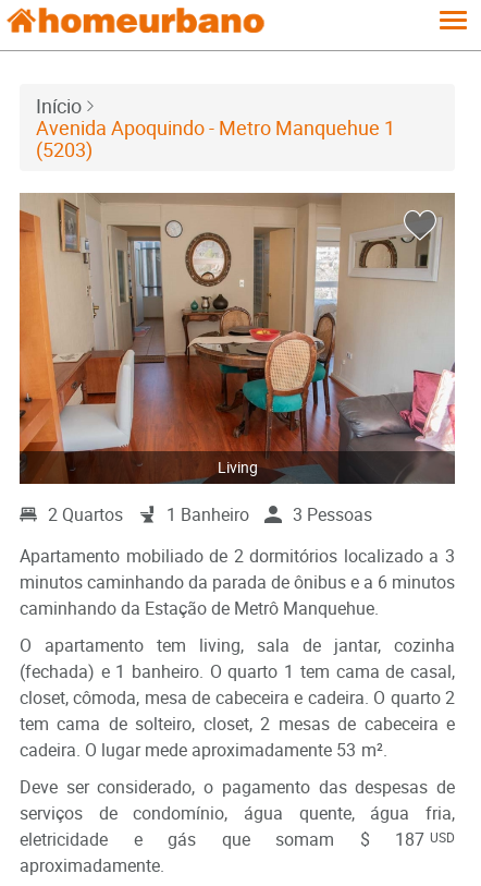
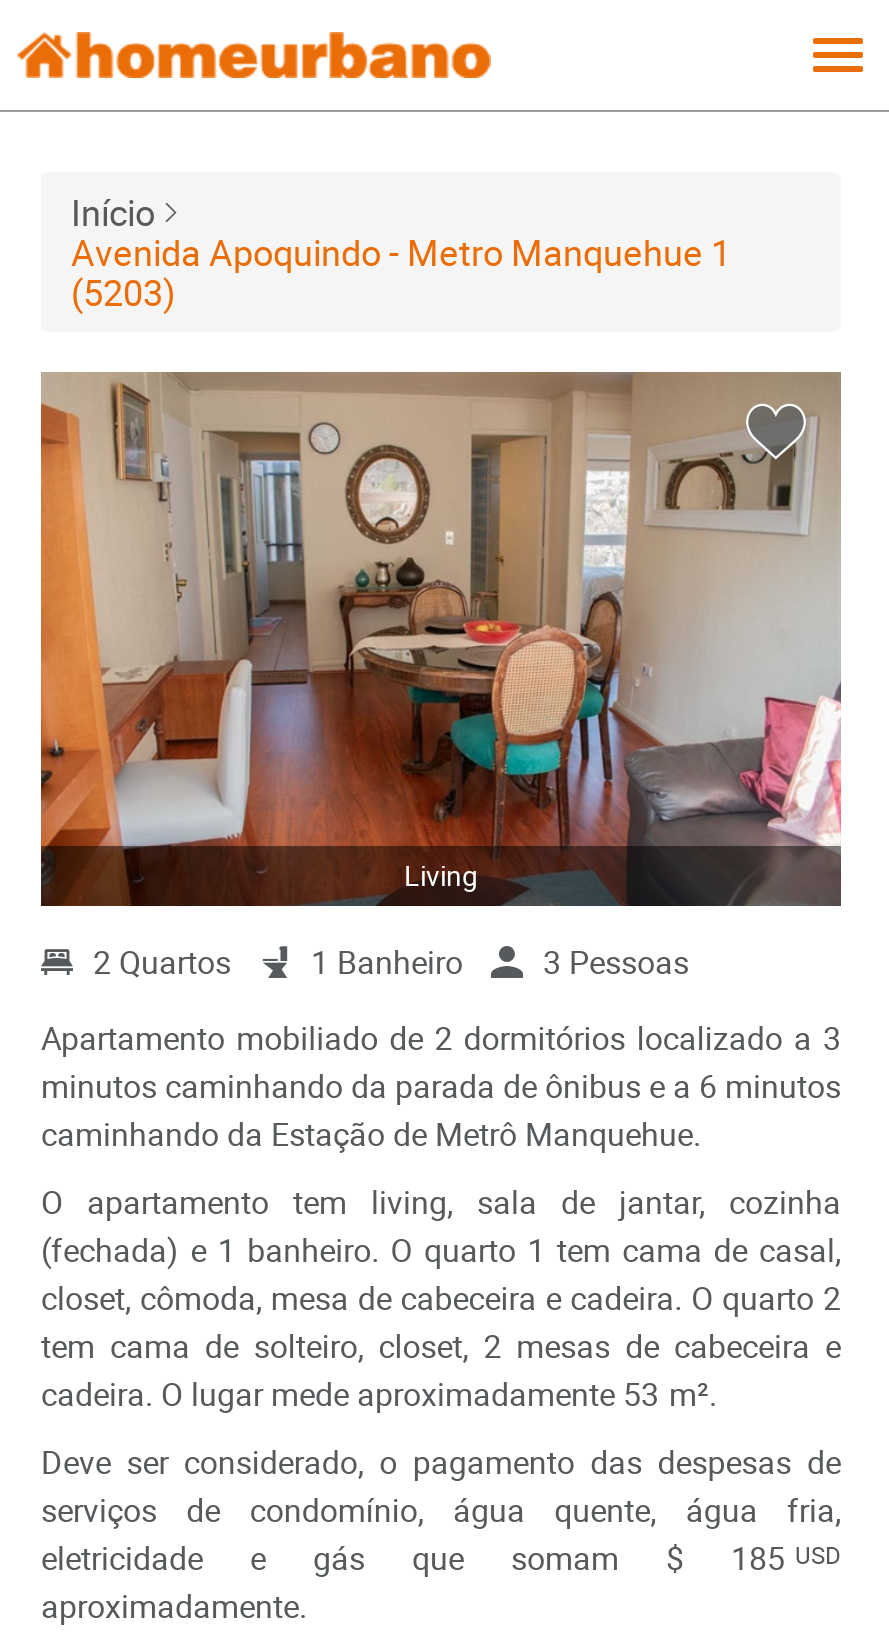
[20,827,455,851] eletricidade e gás que somam $ 187 USD -> [41,1535,841,1579] eletricidade e gás que somam $ 185 USD

